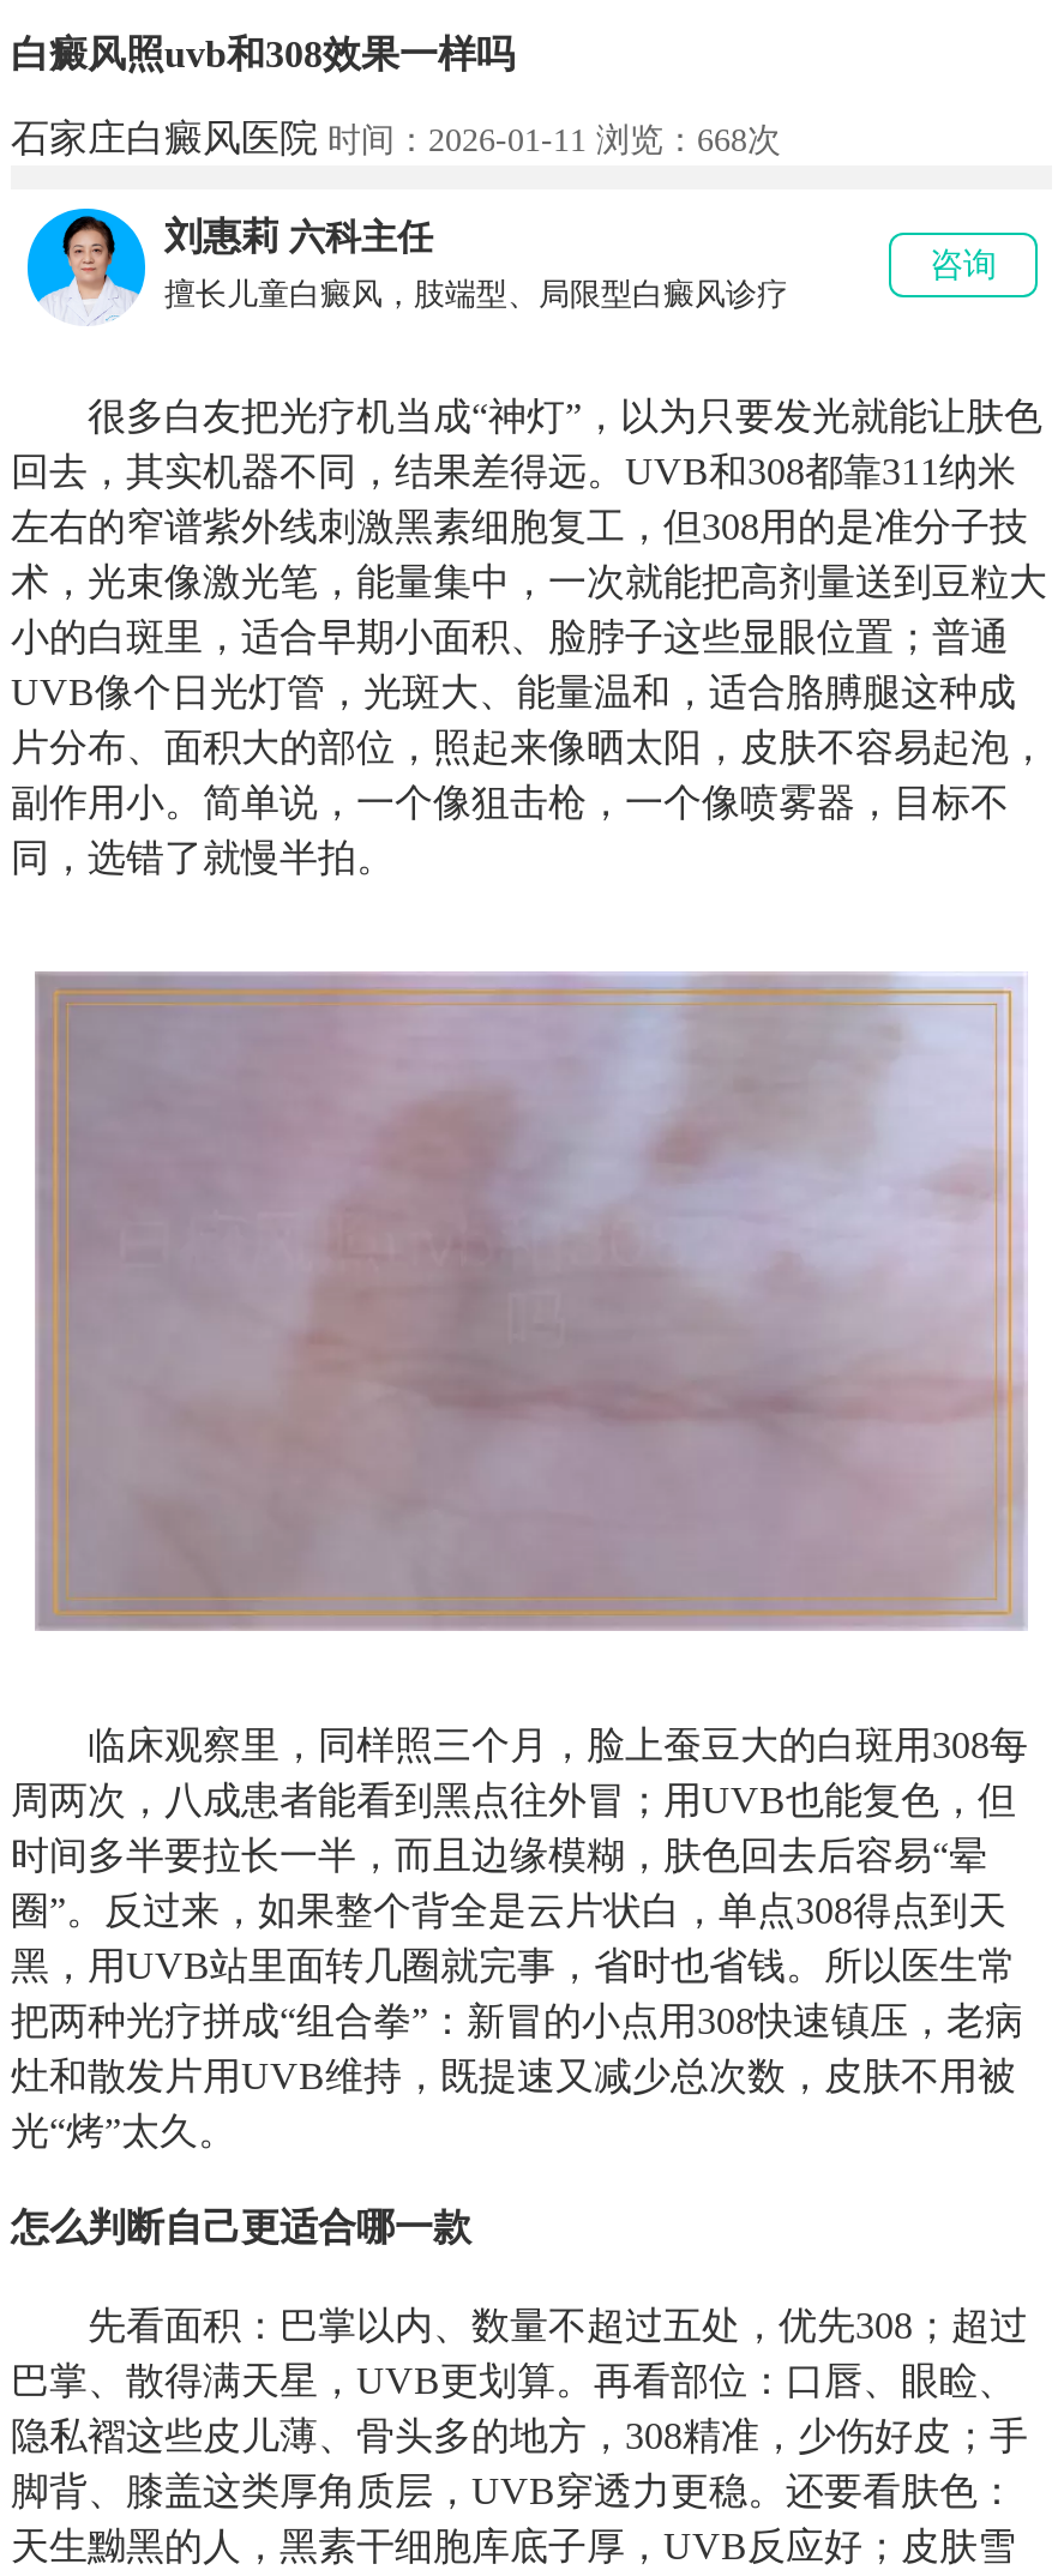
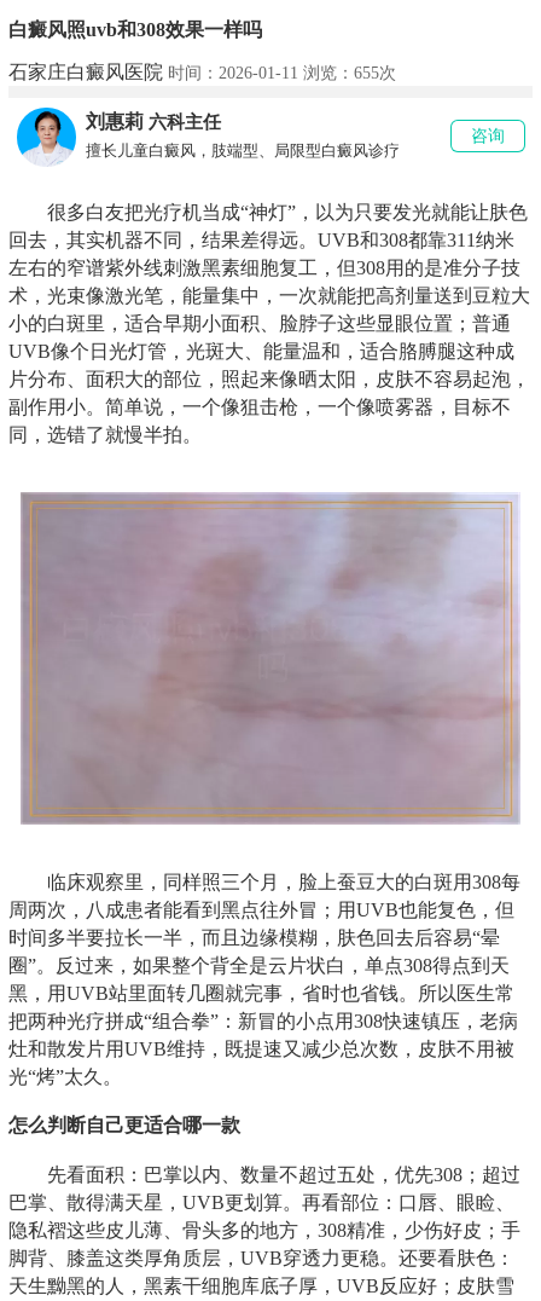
[11,118,781,158] 石家庄白癜风医院时间：2026-01-11 浏览：668次 -> [8,62,396,82] 石家庄白癜风医院时间：2026-01-11 浏览：655次

